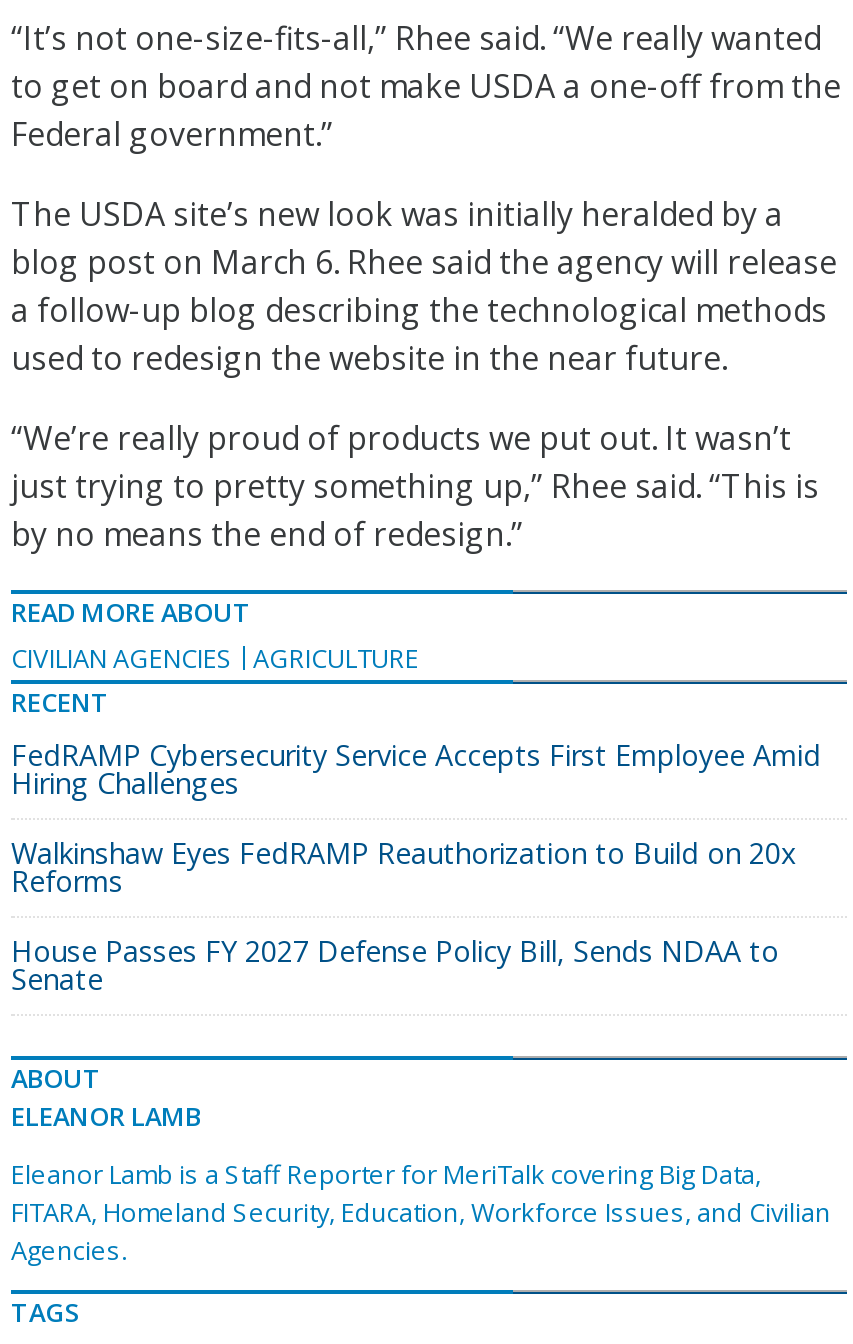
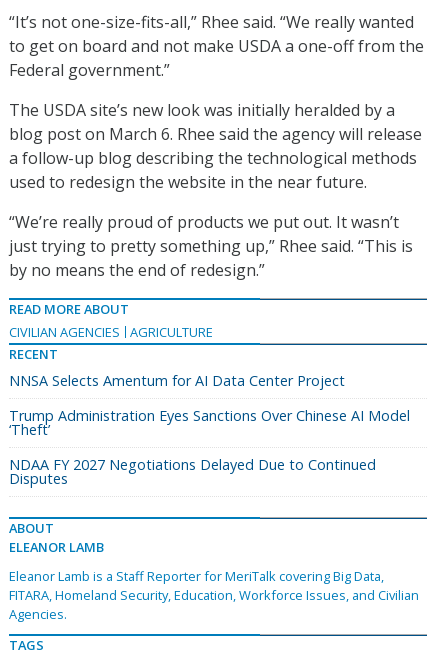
[11,735,821,801] FedRAMP Cybersecurity Service Accepts First Employee Amid | Hiring Challenges -> [9,370,345,389] NNSA Selects Amentum for AI Data Center Project
[11,833,797,899] Walkinshaw Eyes FedRAMP Reauthorization to Build on 20x | Reforms -> [9,405,410,438] Trump Administration Eyes Sanctions Over Chinese AI Model | ‘Theft’
[11,931,779,997] House Passes FY 2027 Defense Policy Bill, Sends NDAA to | Senate -> [9,454,376,487] NDAA FY 2027 Negotiations Delayed Due to Continued | Disputes

